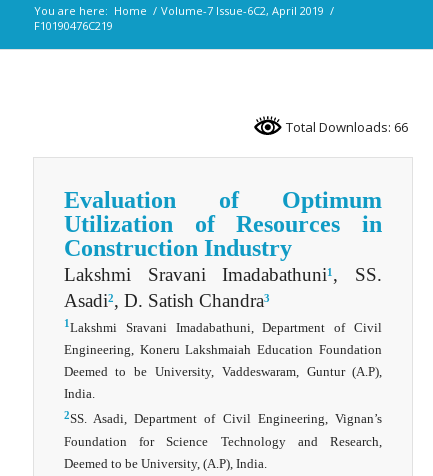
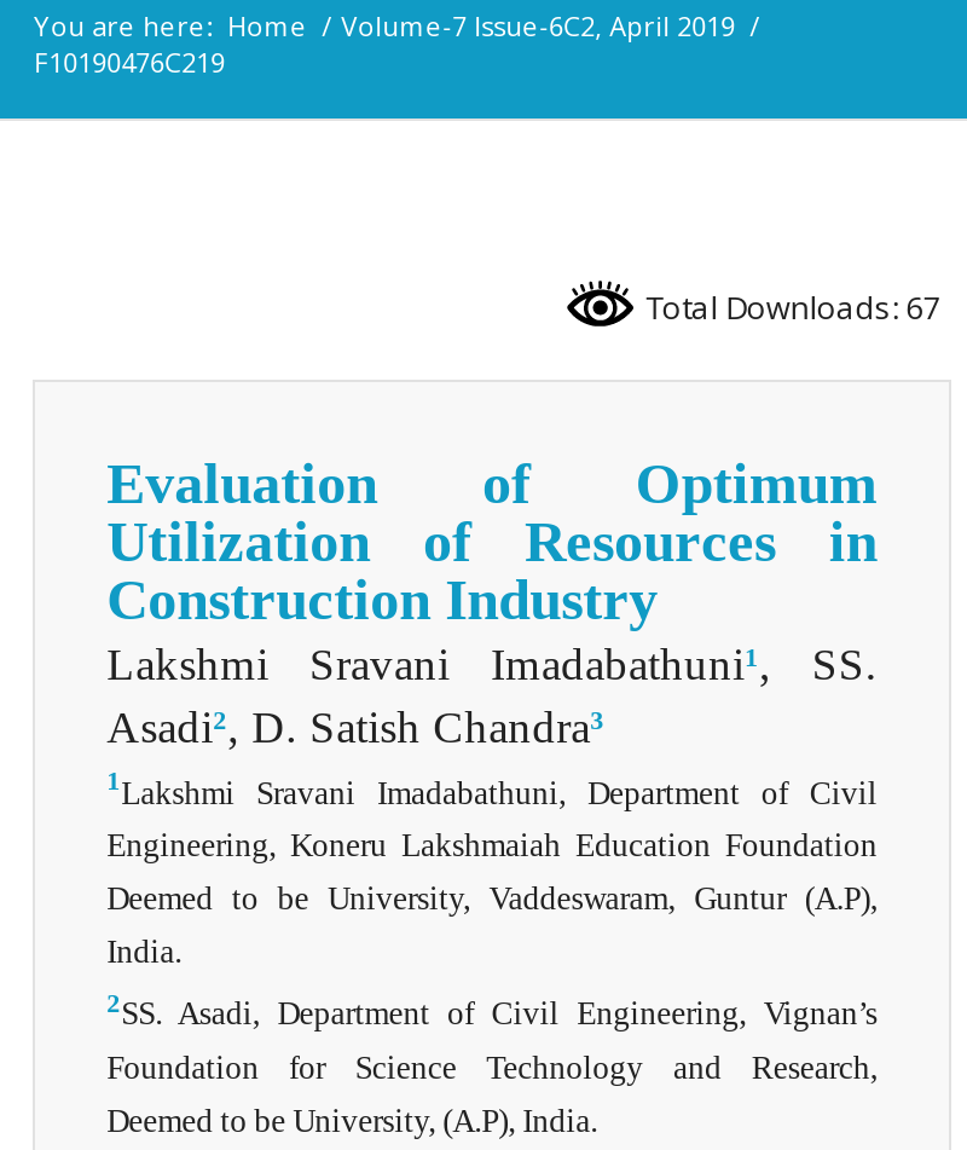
[283,118,408,136] Total Downloads: 66 -> [638,285,940,329] Total Downloads: 67

